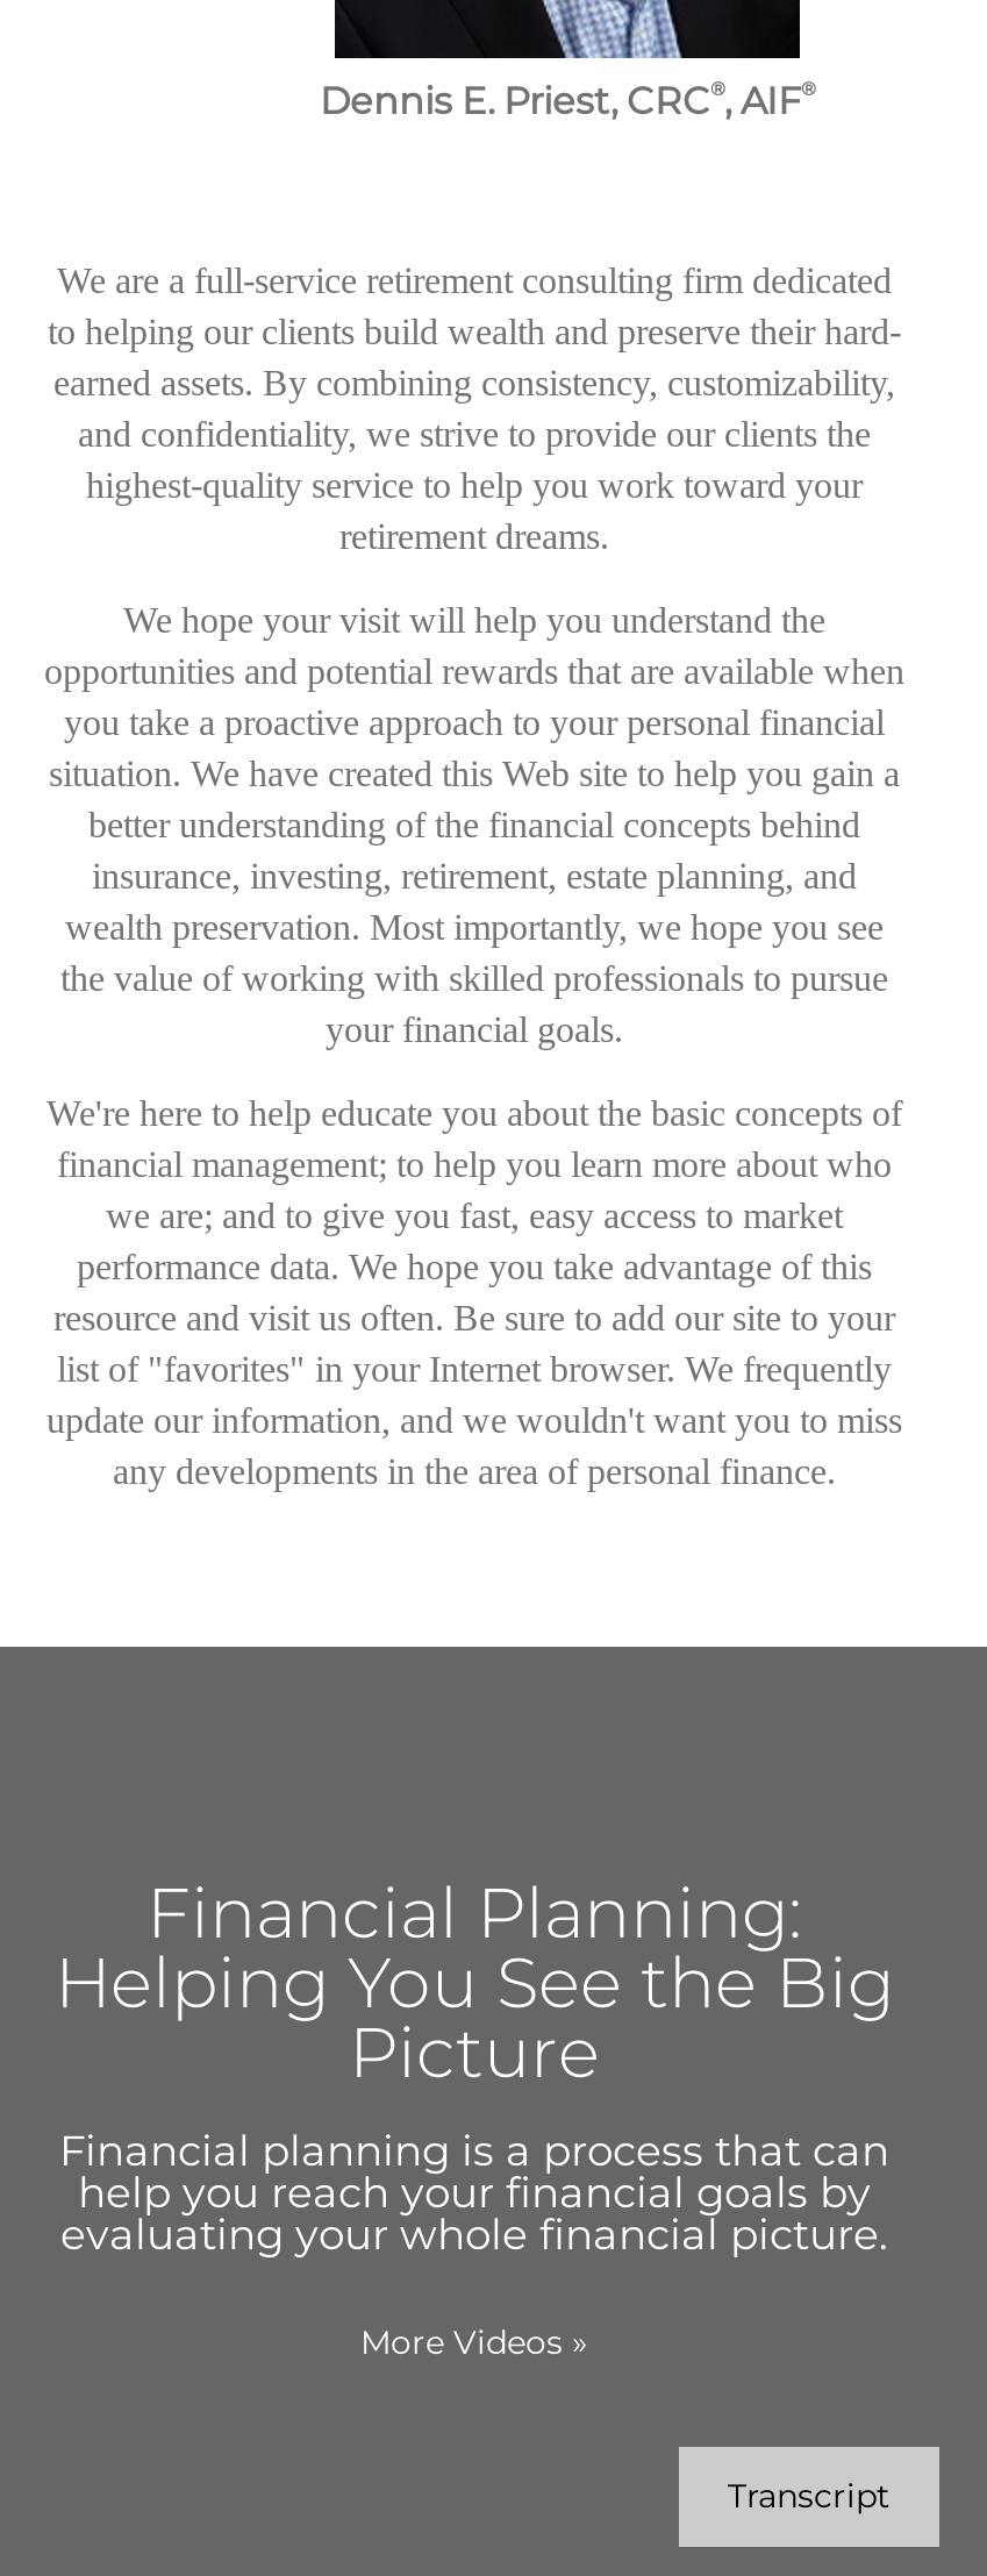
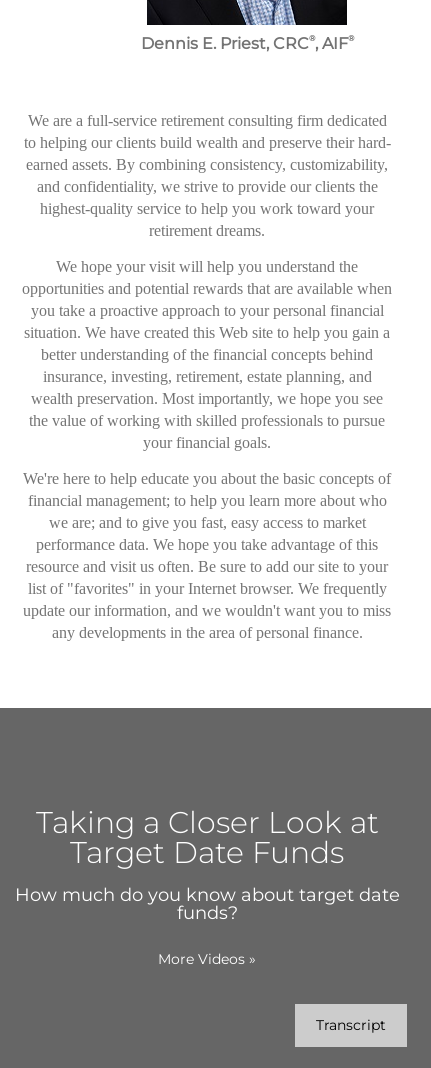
[55,1870,894,2261] Financial Planning: | Helping You See the Big | Picture | Financial planning is a process that can | help you reach your financial goals by | evaluating your whole financial picture. -> [14,804,399,924] Taking a Closer Look at | Target Date Funds | How much do you know about target date | funds?

